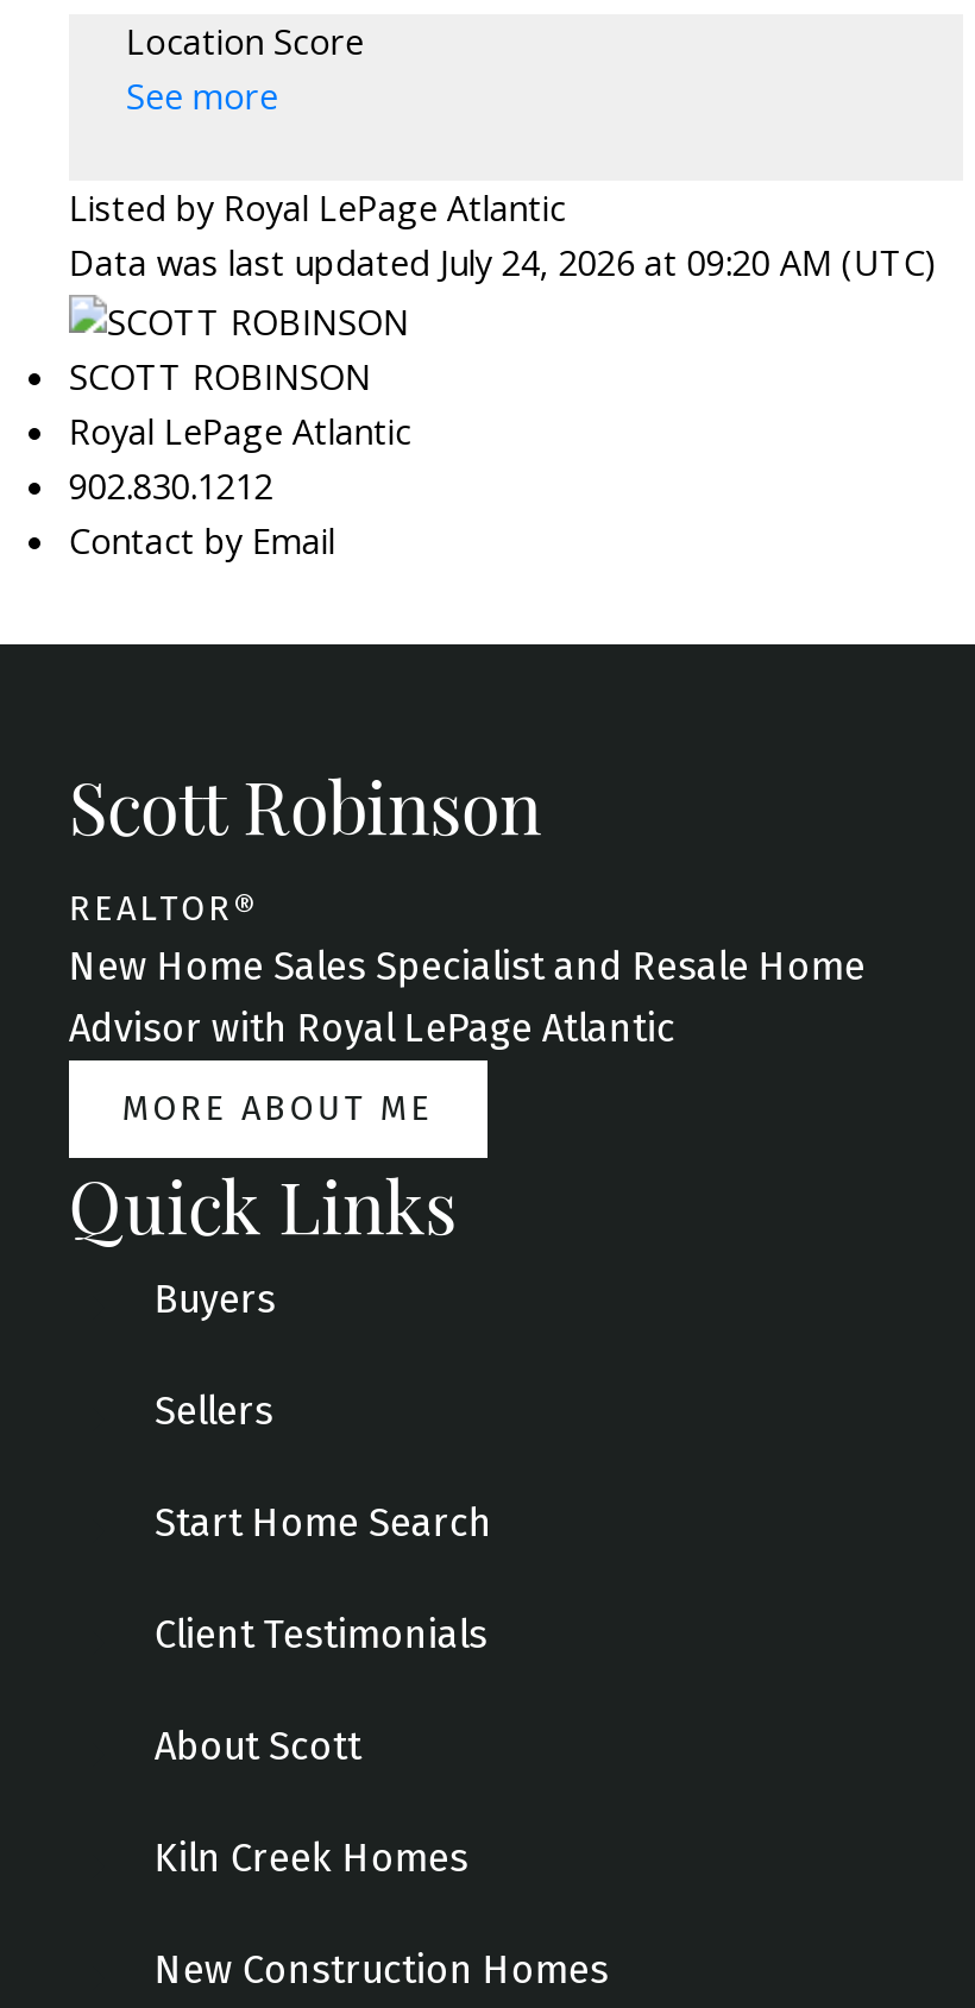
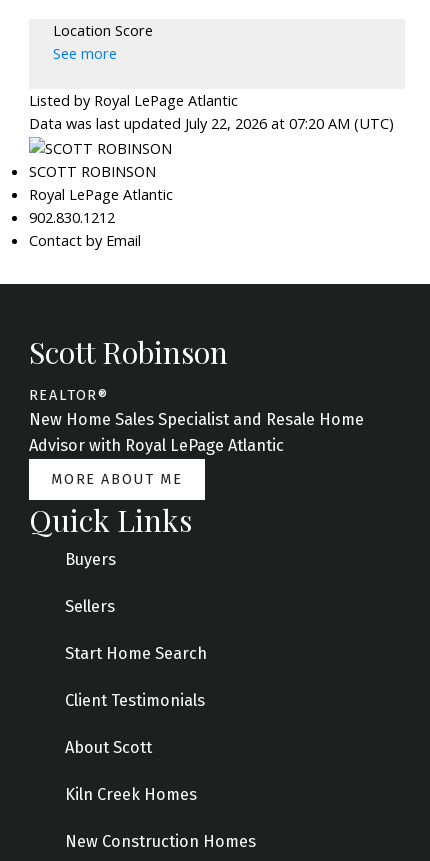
[68,239,936,286] Data was last updated July 24, 2026 at 09:20 AM (UTC) -> [29,113,394,133] Data was last updated July 22, 2026 at 07:20 AM (UTC)

